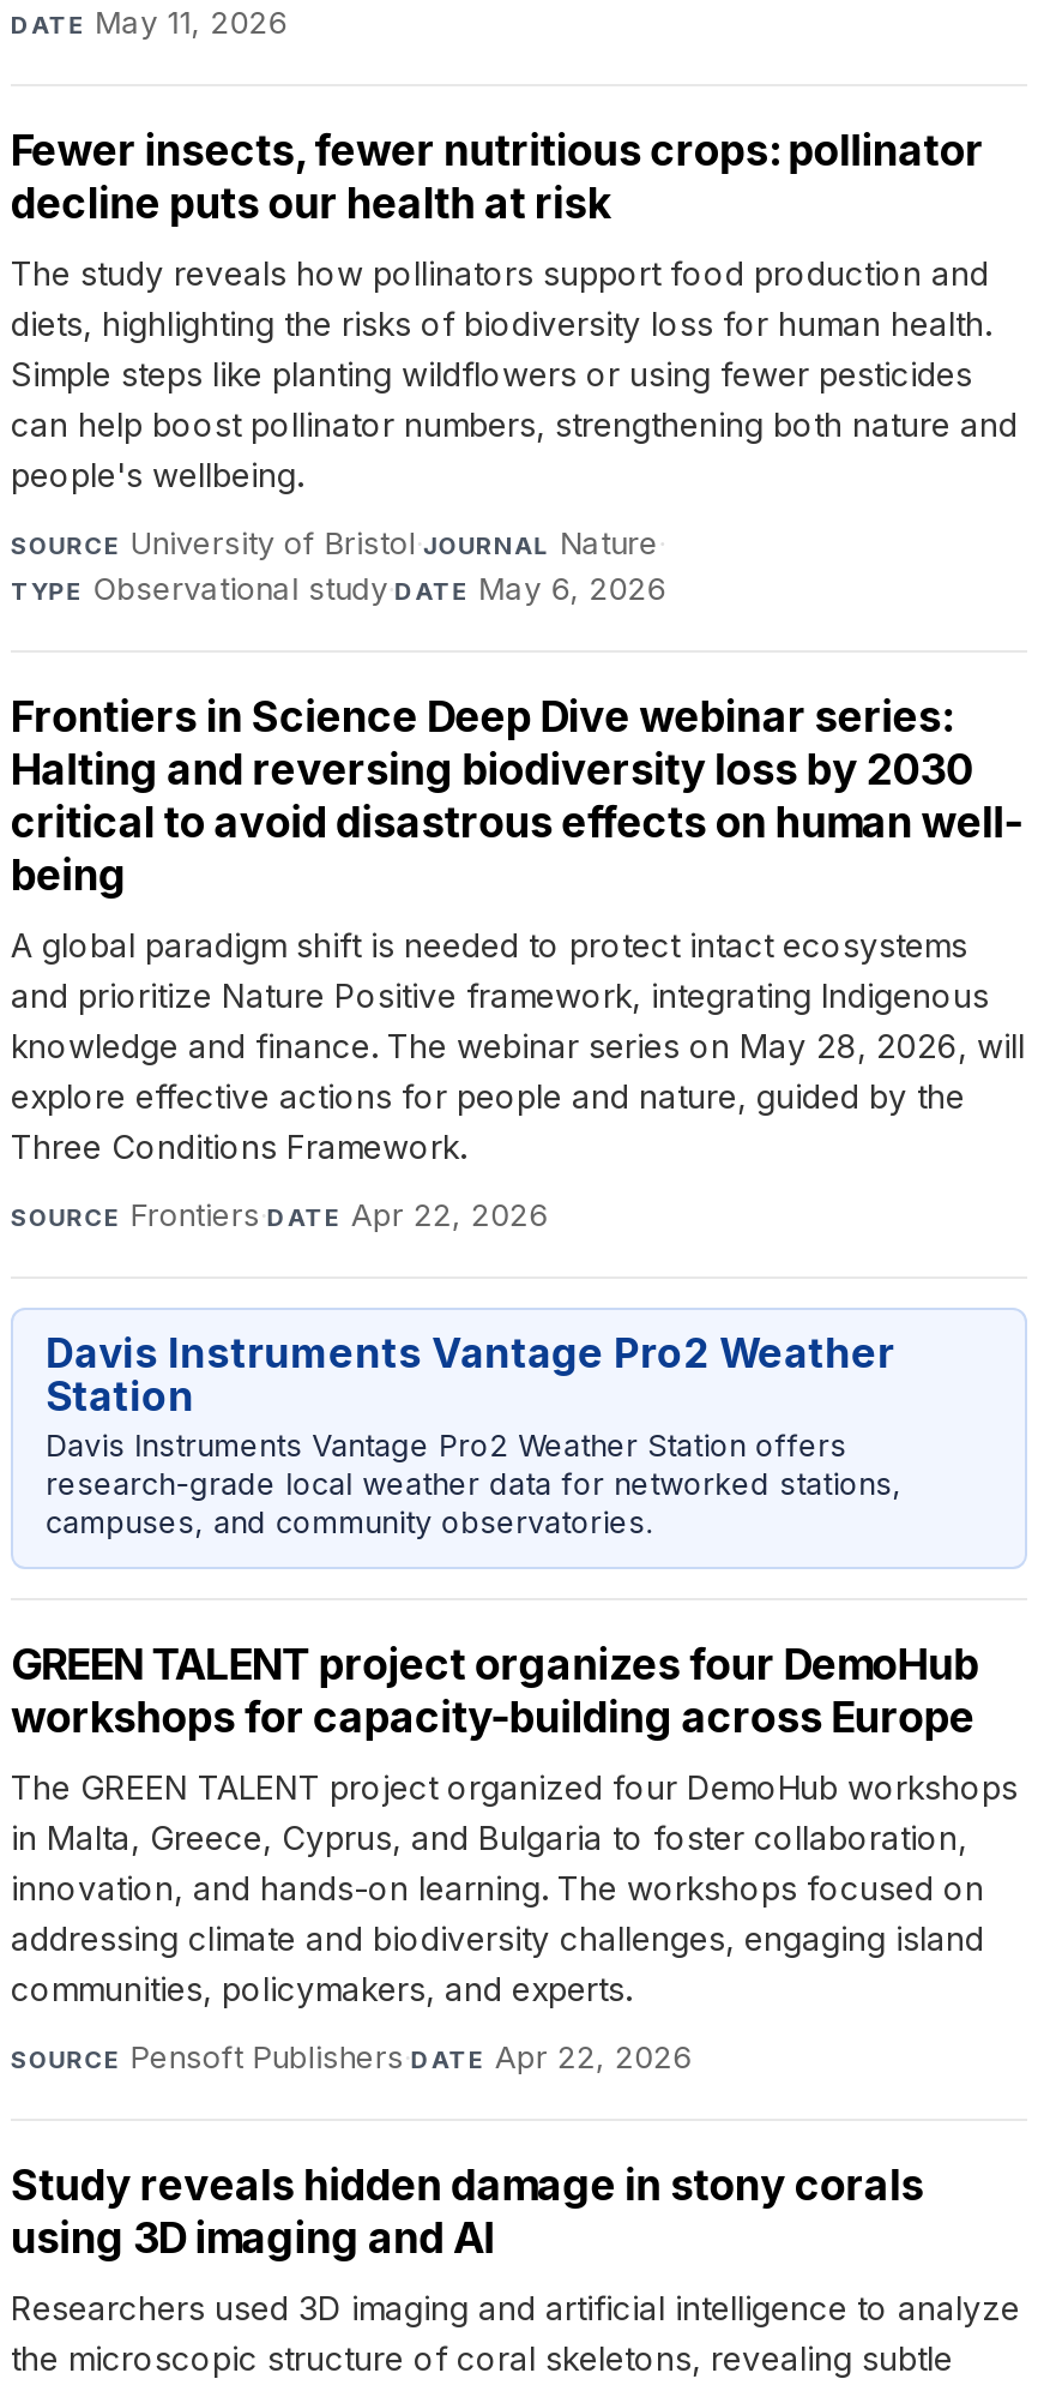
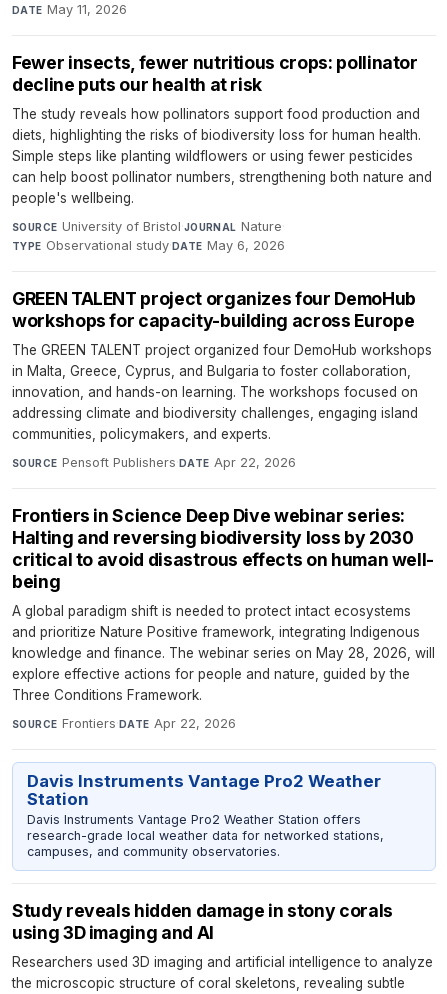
moved [11,691,1025,1540] -> [12,505,435,859]: Frontiers in Science Deep Dive webinar series: | Halting and reversing biodiversity loss by 2030 | critical to avoid disastrous effects on human well- | ... | research-grade local weather data for networked stations, | campuses, and community observatories.
moved [11,1638,1018,2075] -> [12,288,432,470]: GREEN TALENT project organizes four DemoHub | workshops for capacity-building across Europe | The GREEN TALENT project organized four DemoHub workshops | in Malta, Greece, Cyprus, and Bulgaria to foster collaboration, | innovation, and hands-on learning. The workshops focused on | addressing climate and biodiversity challenges, engaging island | communities, policymakers, and experts. | SOURCE Pensoft Publishers · DATE Apr 22, 2026

